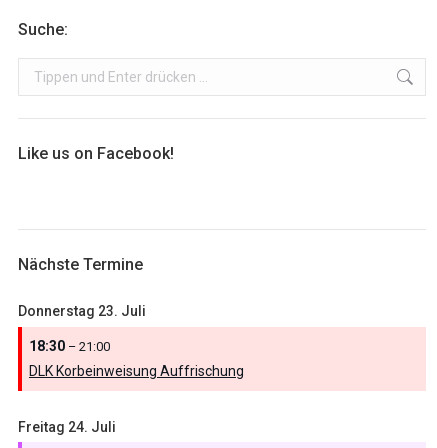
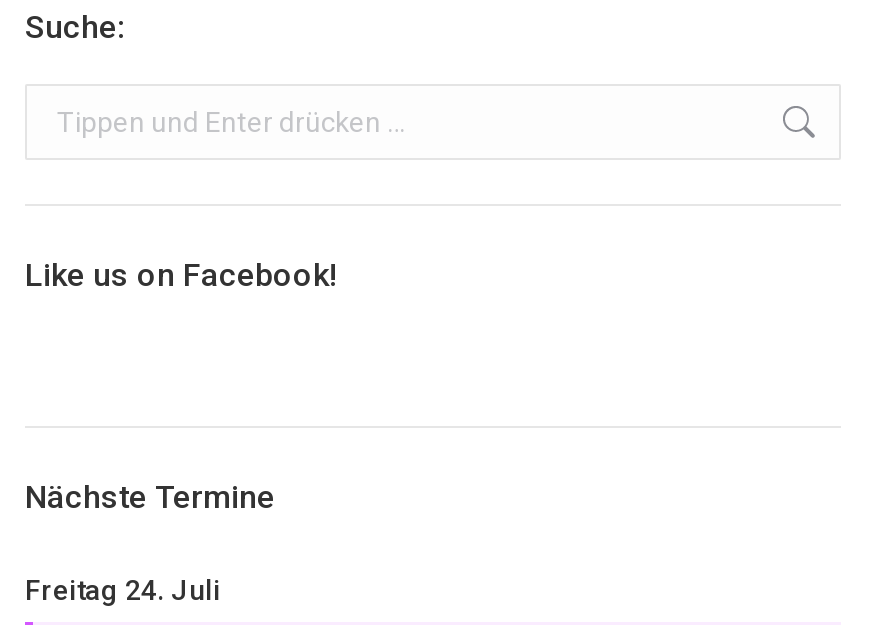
[17,303,426,392] [image] | Donnerstag 23. Juli | 18:30 – 21:00 | DLK Korbeinweisung Auffrischung -> none

